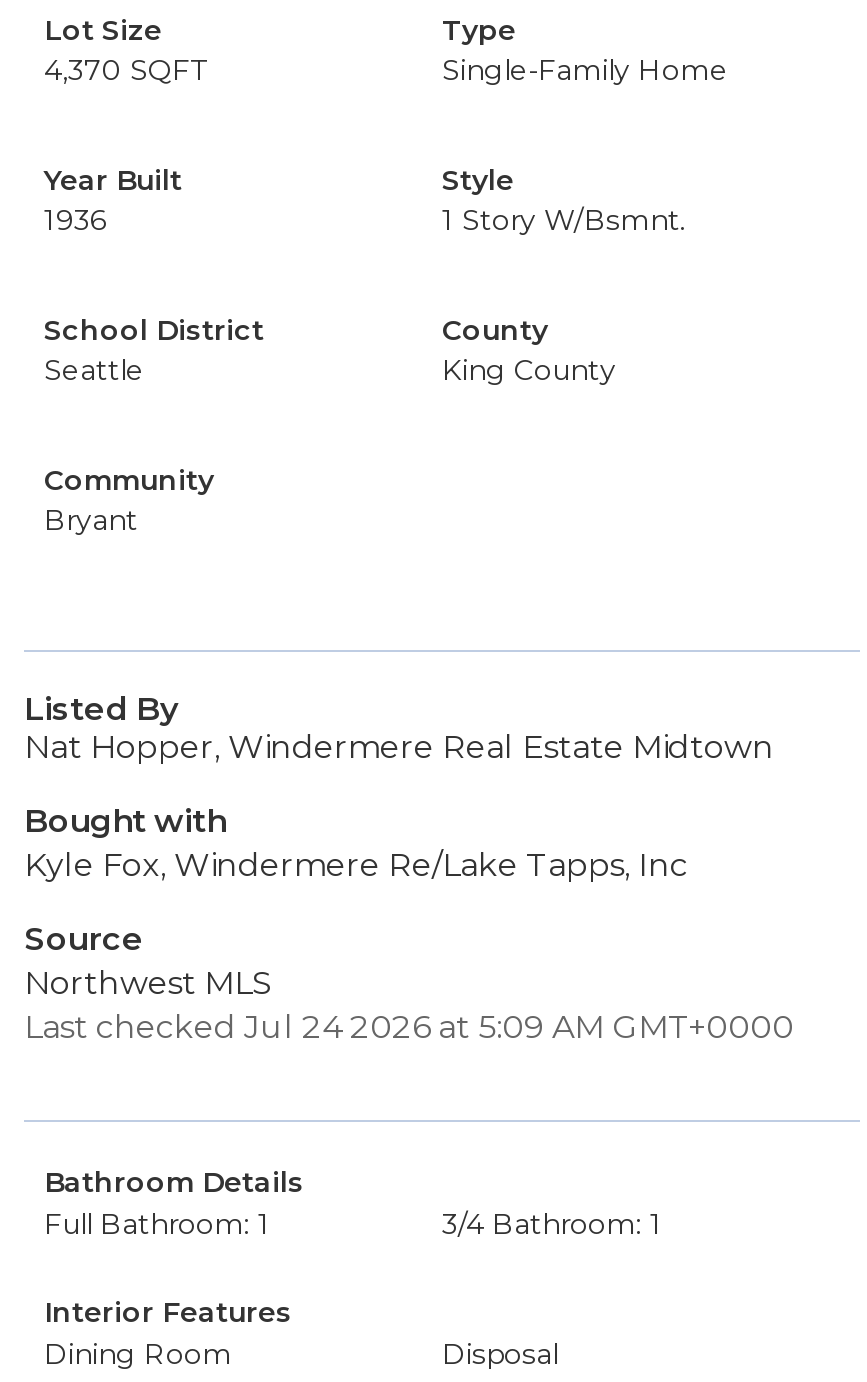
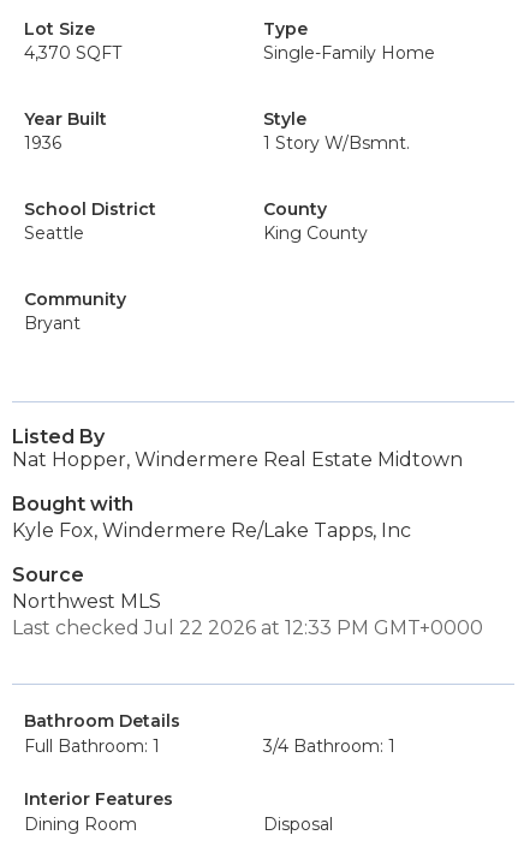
[24,1008,794,1046] Last checked Jul 24 2026 at 5:09 AM GMT+0000 -> [12,616,483,639] Last checked Jul 22 2026 at 12:33 PM GMT+0000

